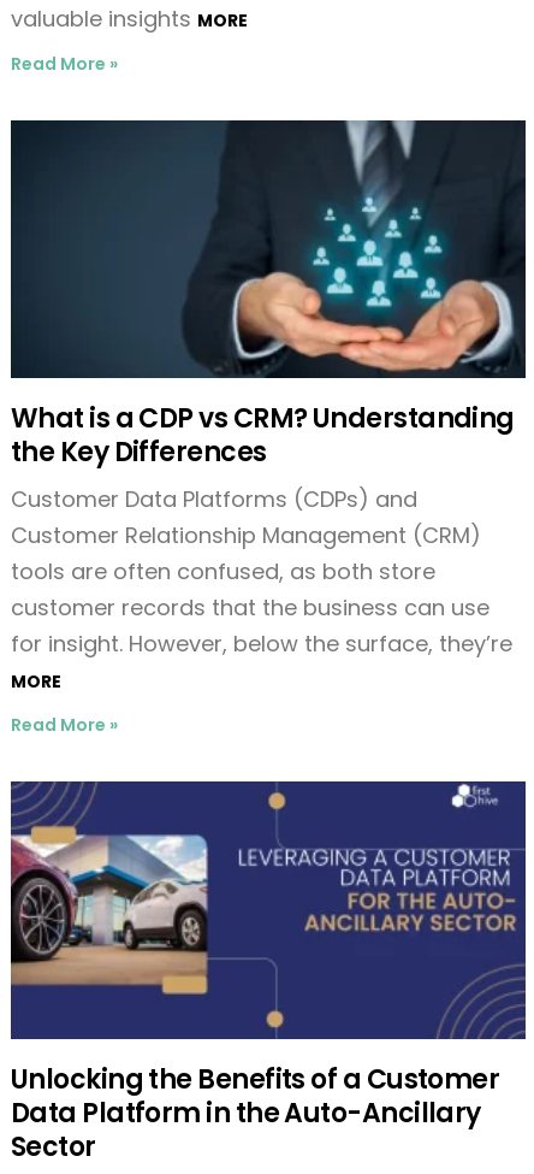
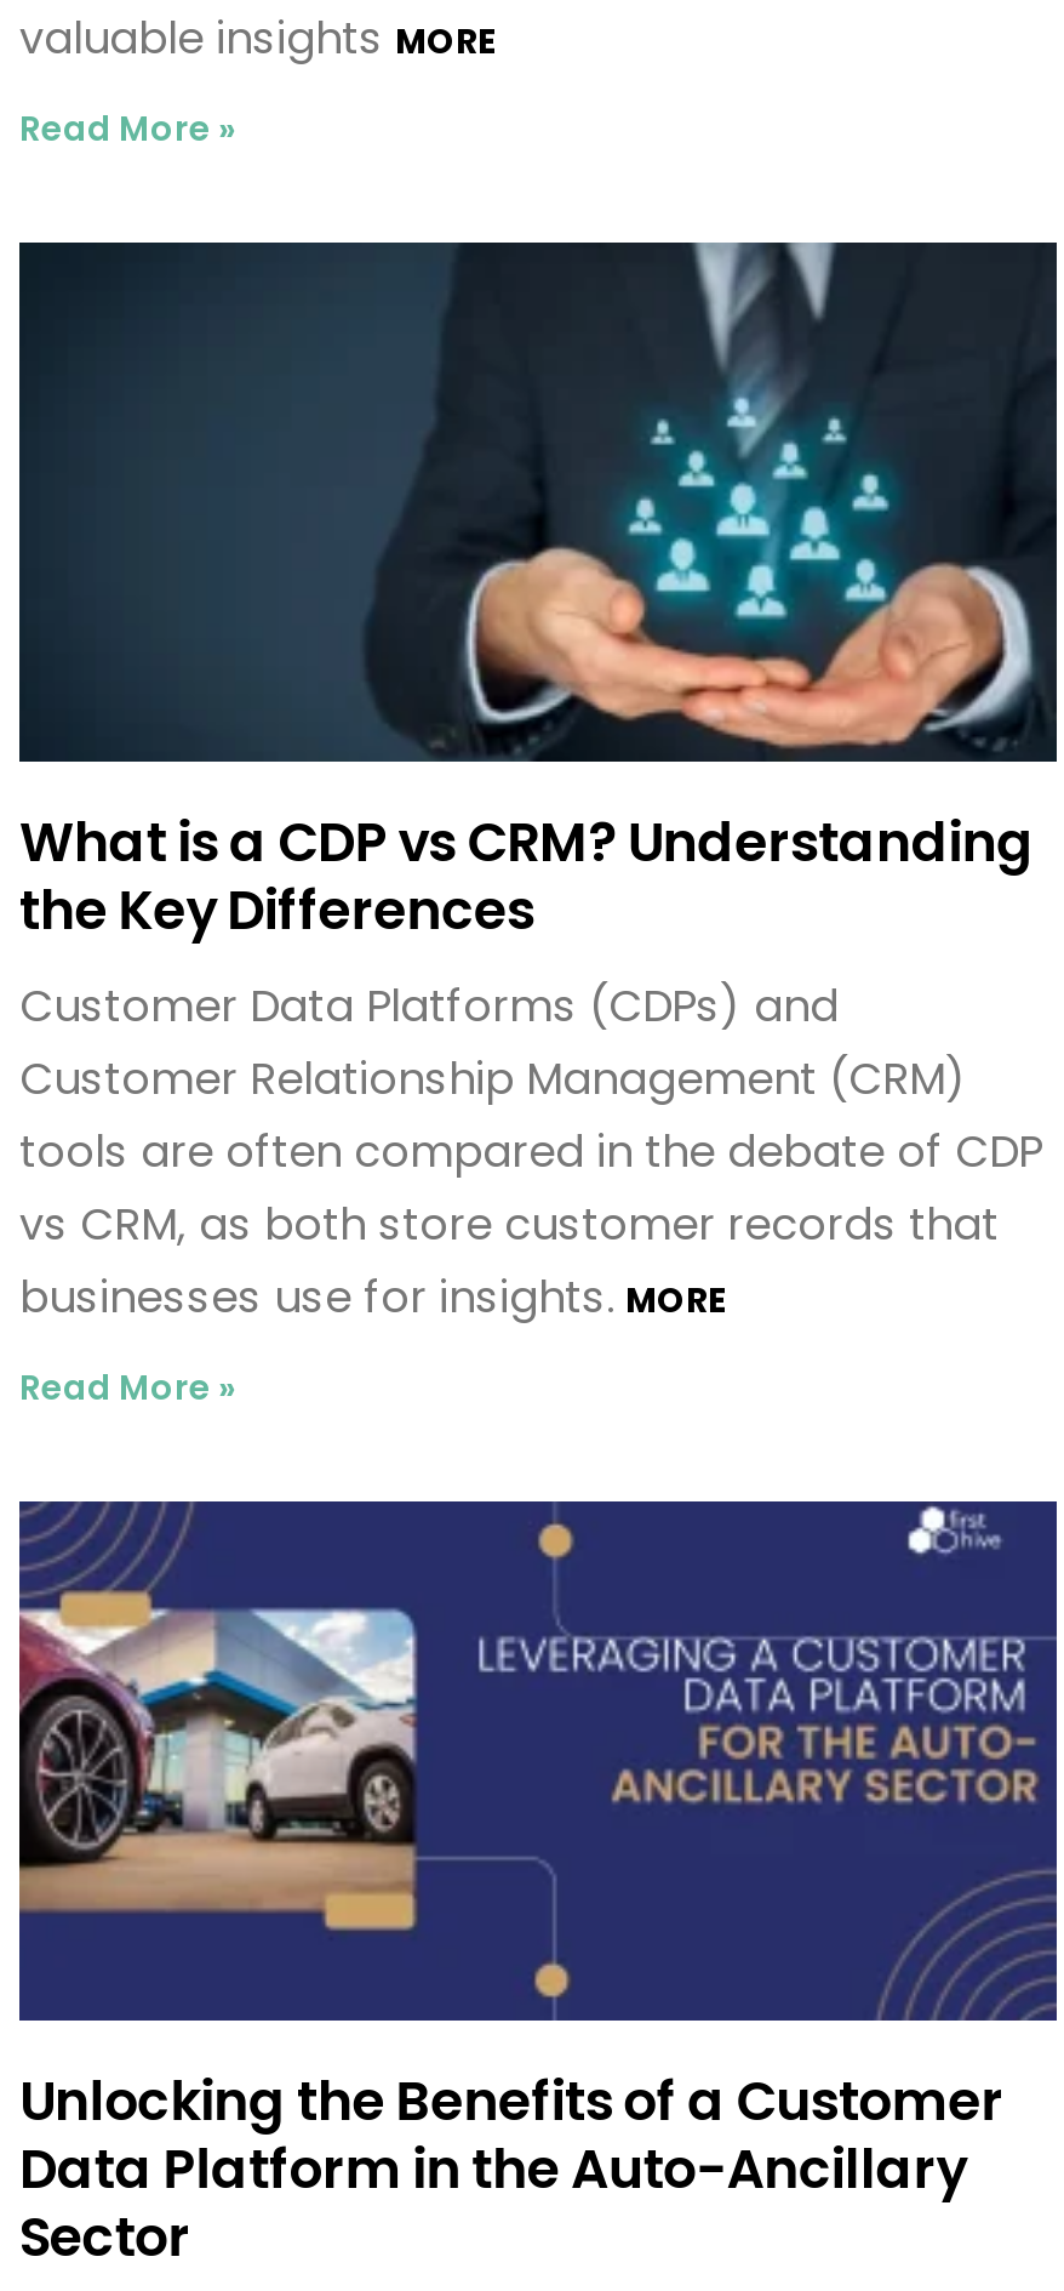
[11,557,512,694] tools are often confused, as both store | customer records that the business can use | for insight. However, below the surface, they’re | MORE -> [19,1121,1042,1327] tools are often compared in the debate of CDP | vs CRM, as both store customer records that | businesses use for insights. MORE

